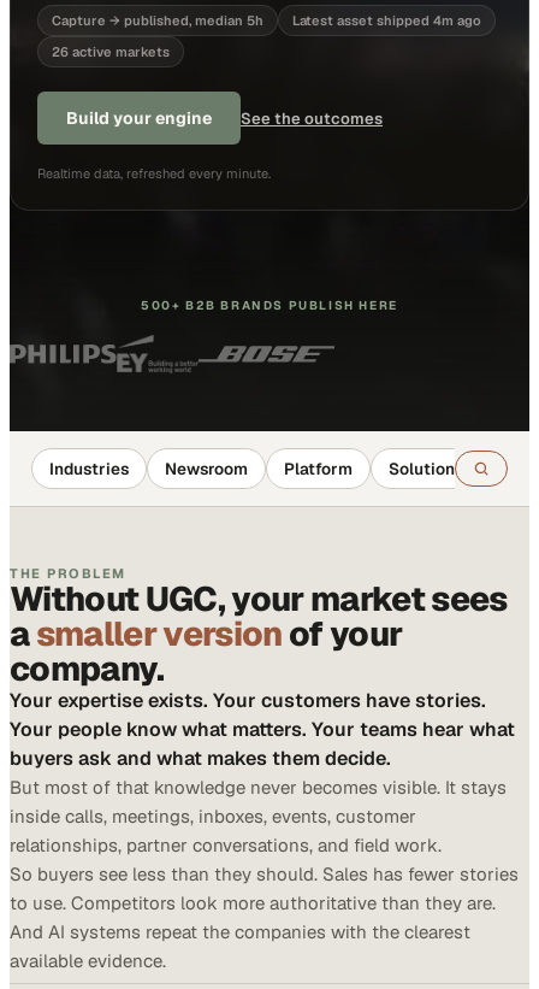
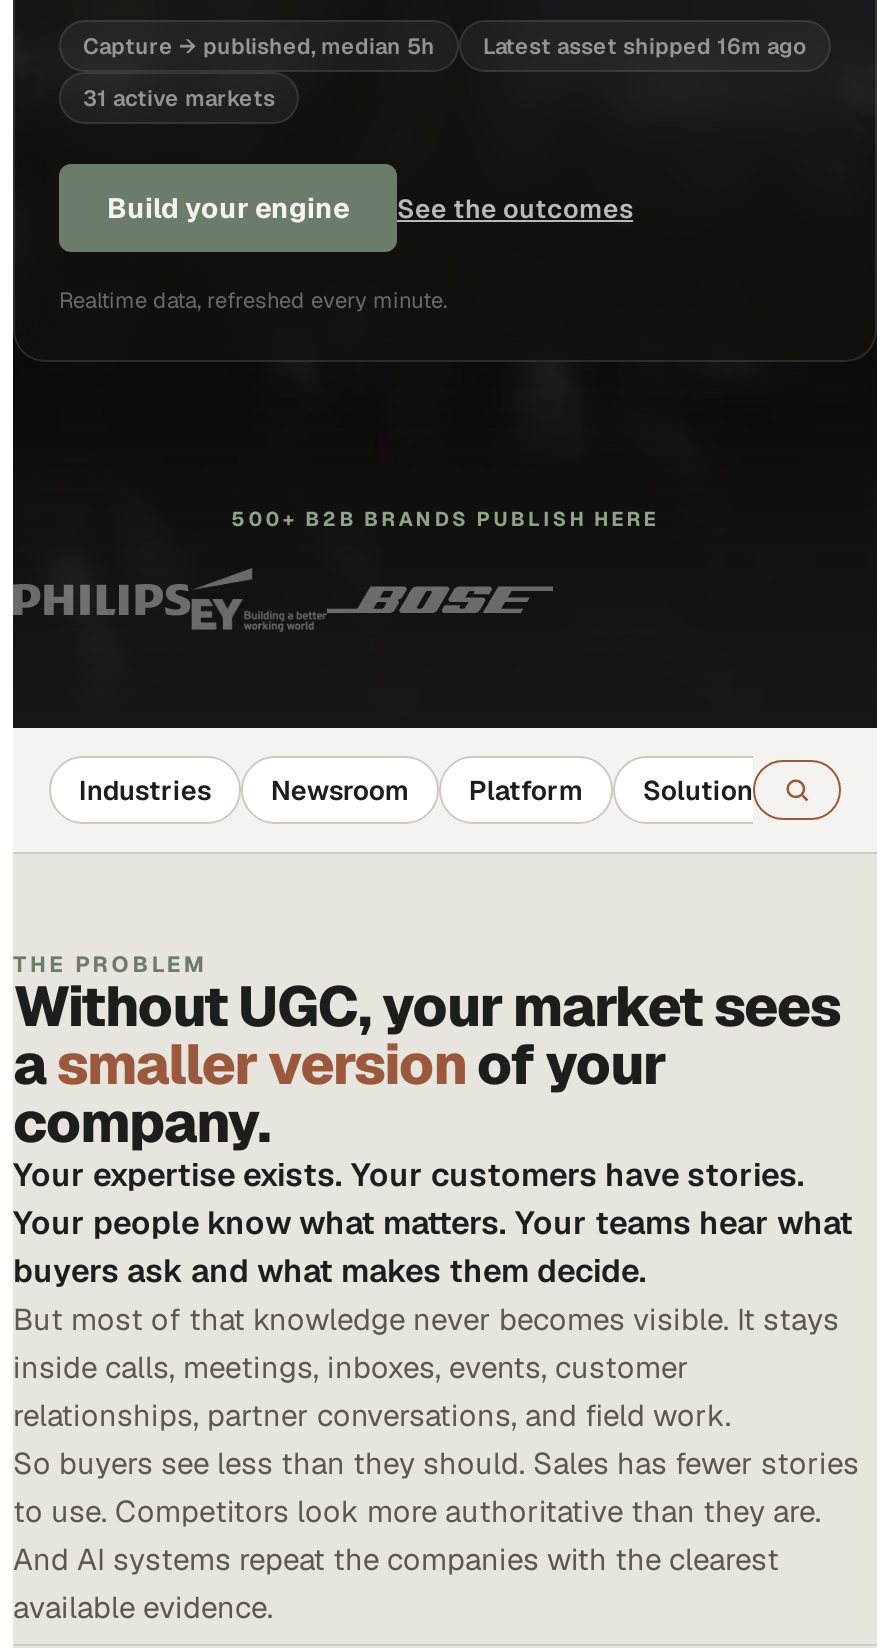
[292,12,481,29] Latest asset shipped 4m ago -> [483,32,807,60] Latest asset shipped 16m ago
[52,43,170,60] 26 active markets -> [83,84,275,112] 31 active markets

